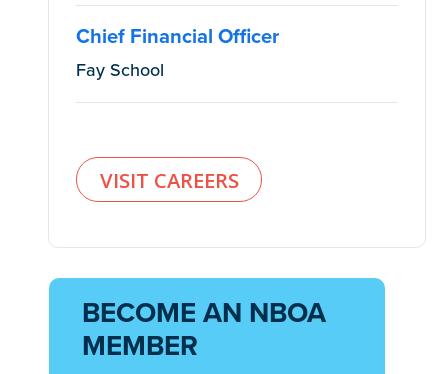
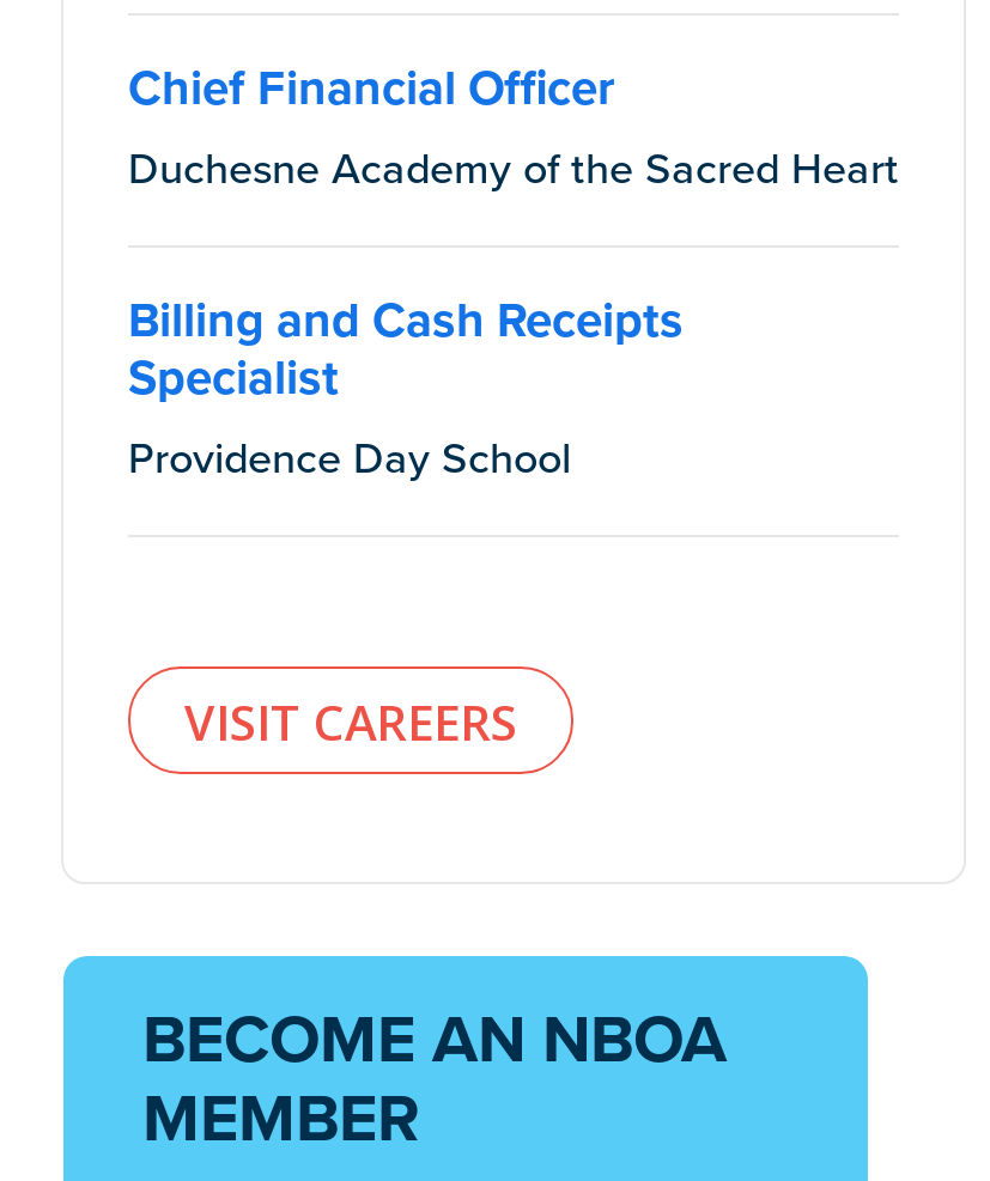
[76,57,164,83] Fay School -> [128,138,899,489] Duchesne Academy of the Sacred Heart | Billing and Cash Receipts | Specialist | Providence Day School

